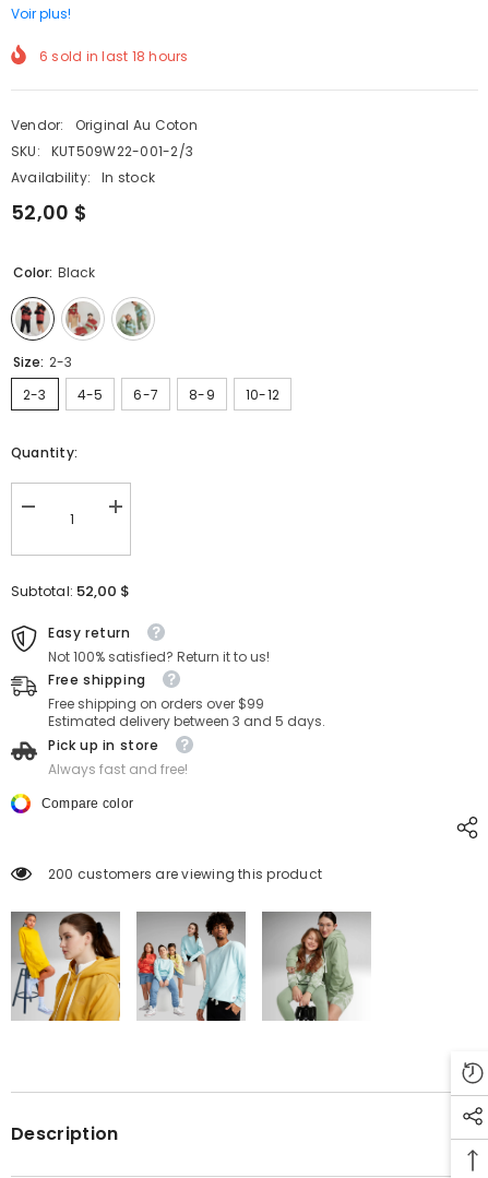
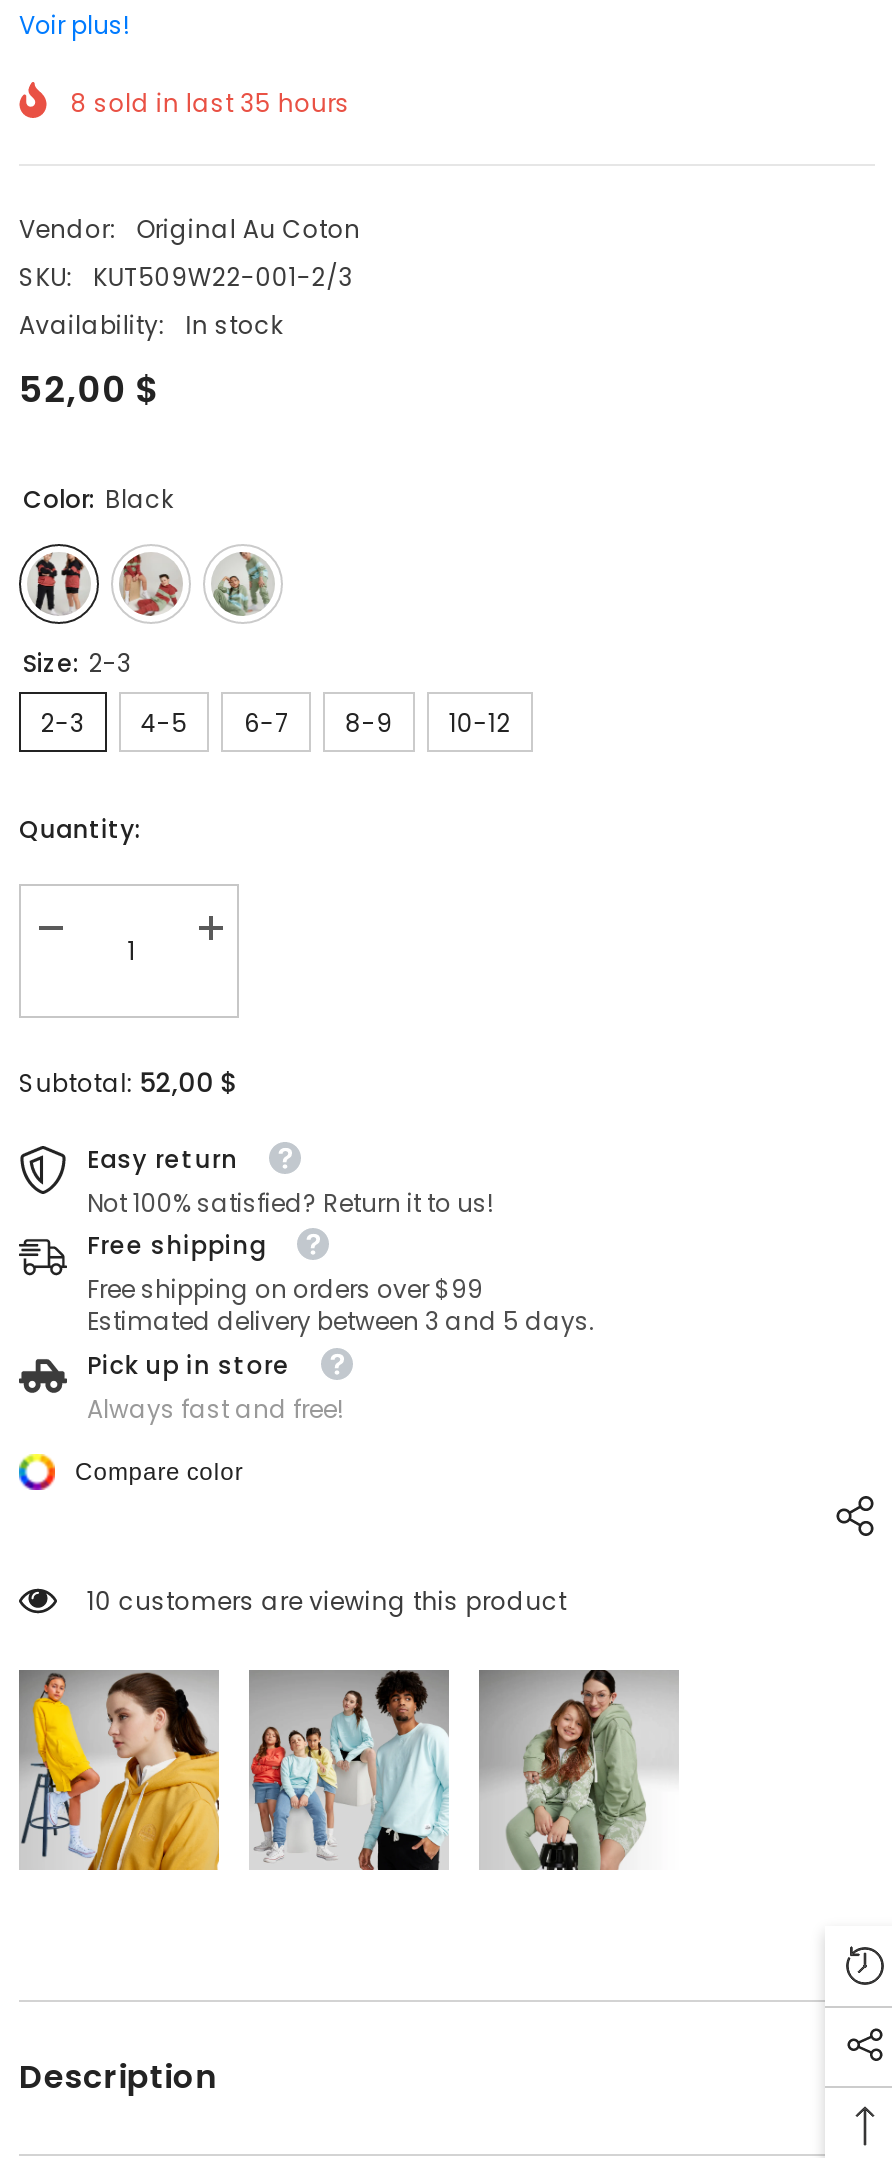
[39,47,188,65] 6 sold in last 18 hours -> [71,86,350,120] 8 sold in last 35 hours
[48,865,322,884] 200 customers are viewing this product -> [87,1585,567,1619] 10 customers are viewing this product

